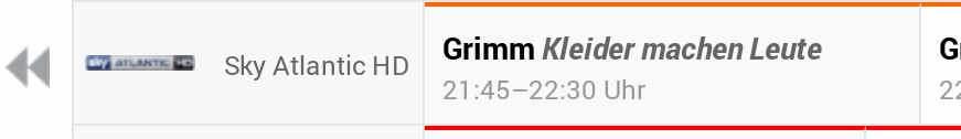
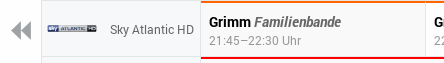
[442,26,822,68] Grimm Kleider machen Leute -> [209,12,341,31] Grimm Familienbande

